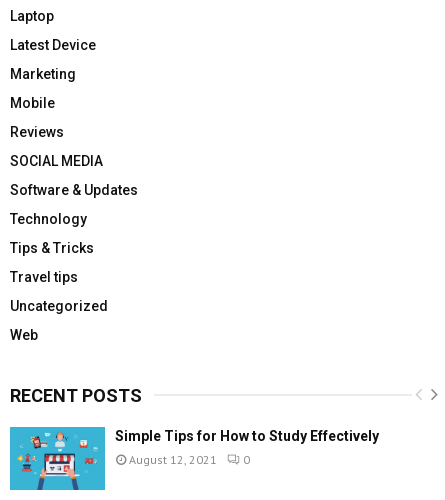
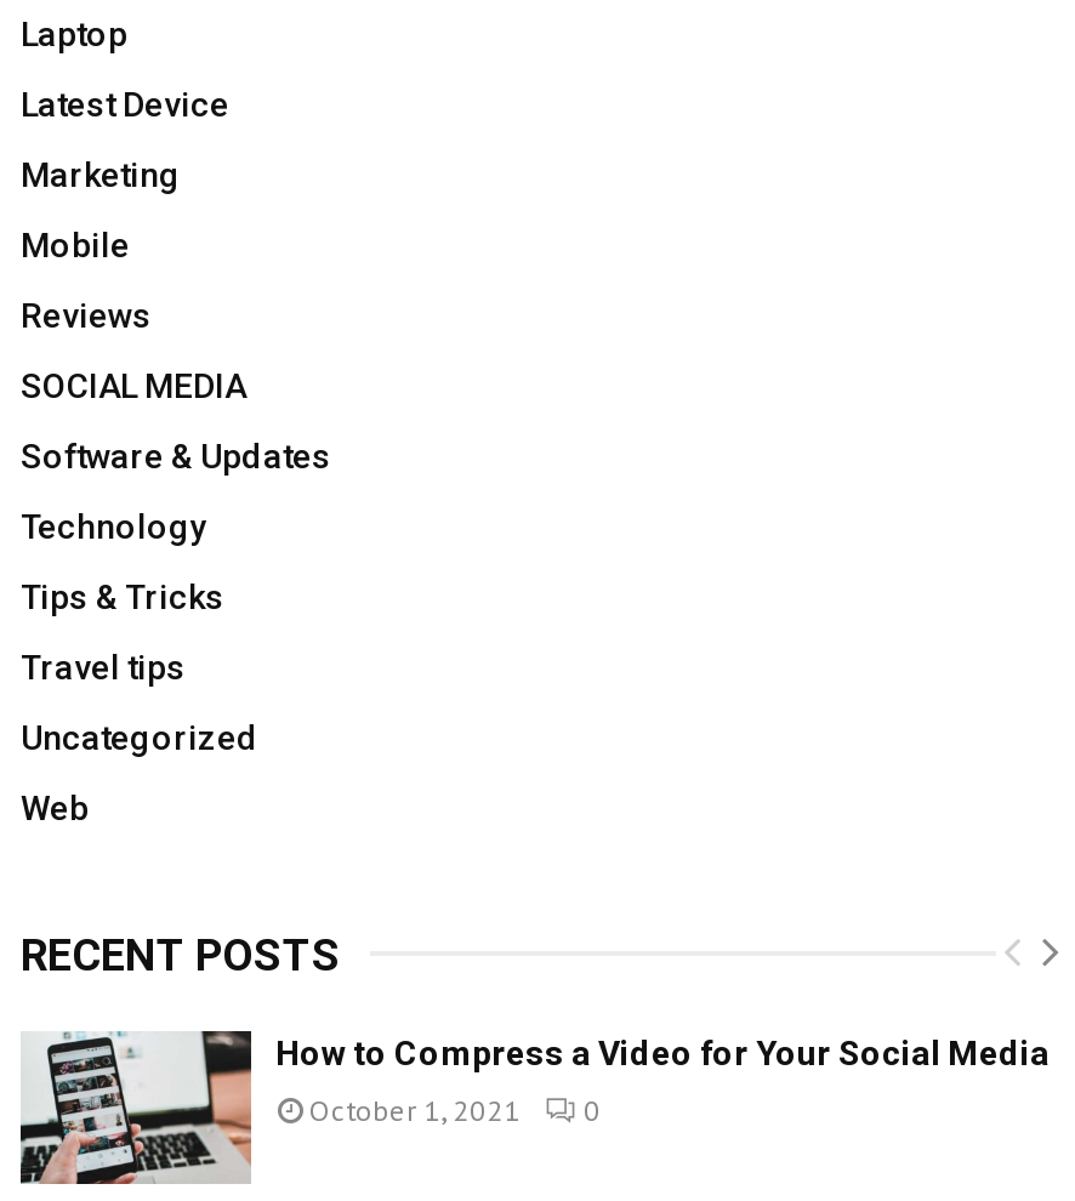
[9,426,379,491] [image] | Simple Tips for How to Study Effectively -> [18,1029,1050,1186] [image] | How to Compress a Video for Your Social Media
[129,452,250,467] August 12, 2021 0 -> [309,1091,601,1127] October 1, 2021 0

